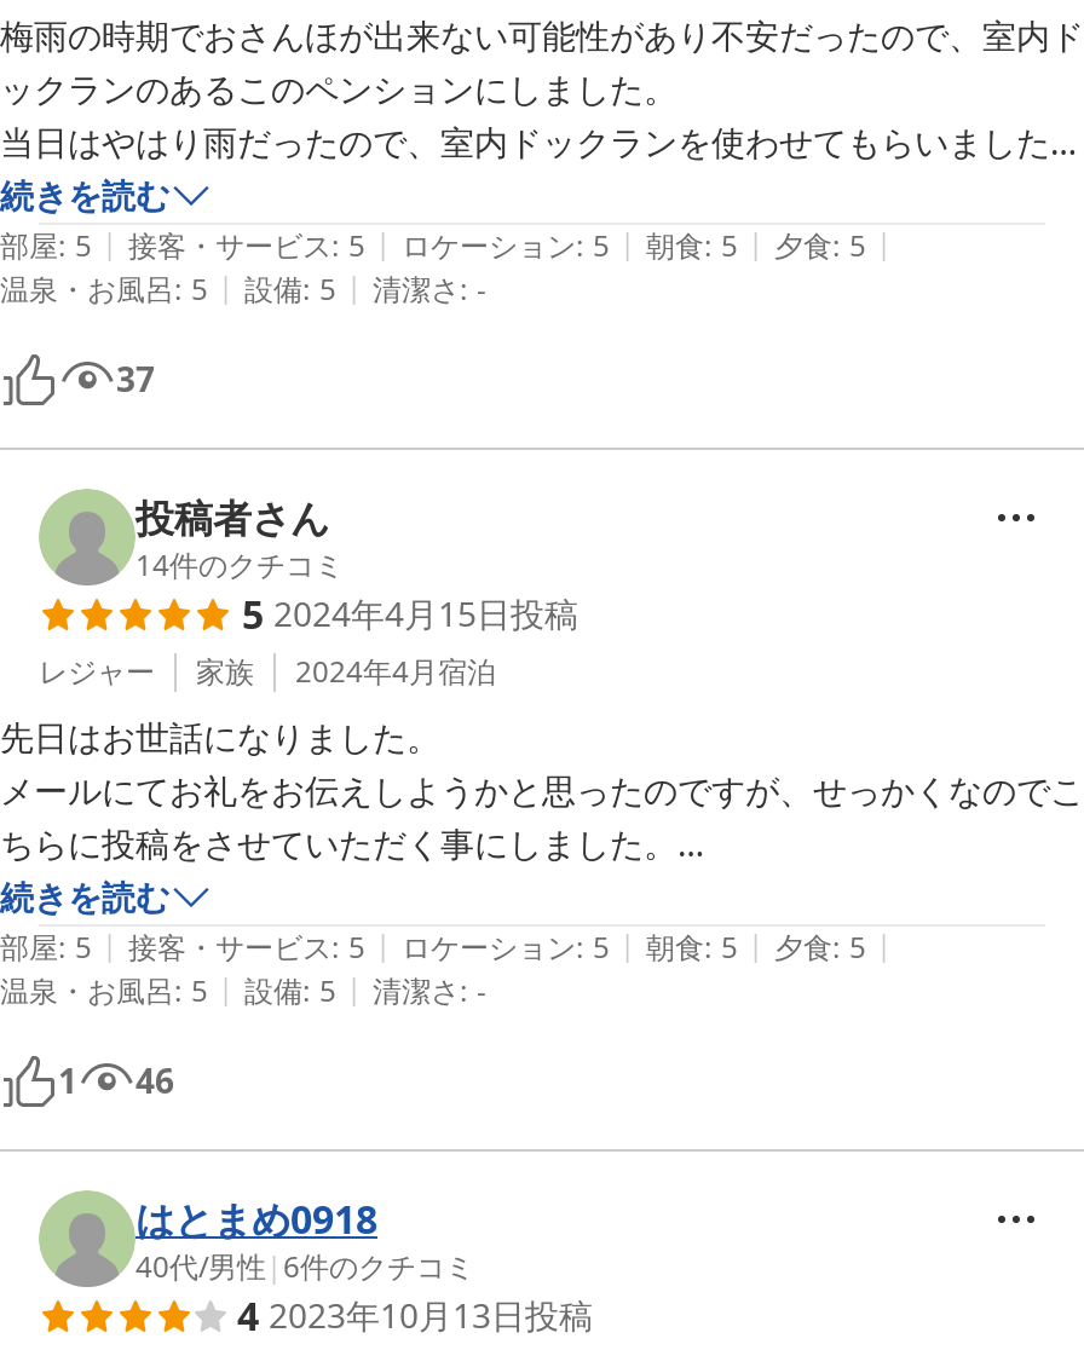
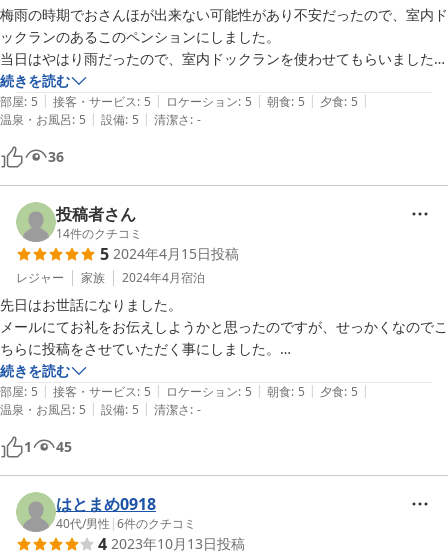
[116,356,155,402] 37 -> [48,147,64,166] 36
[58,1057,174,1103] 1 46 -> [24,437,72,456] 1 45

